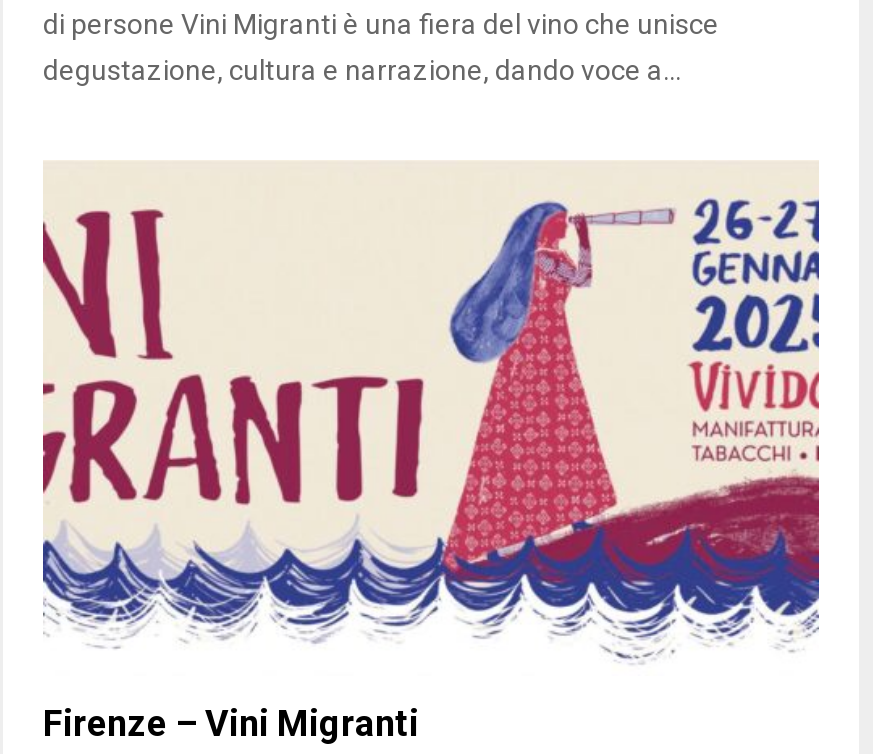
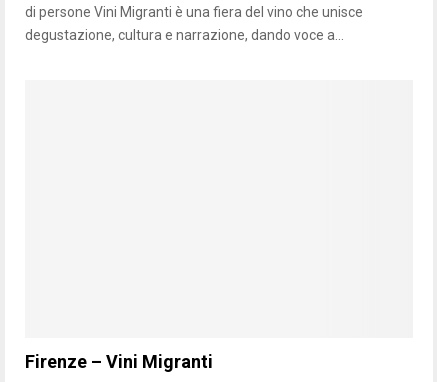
[41,162,821,660] [image] -> none

